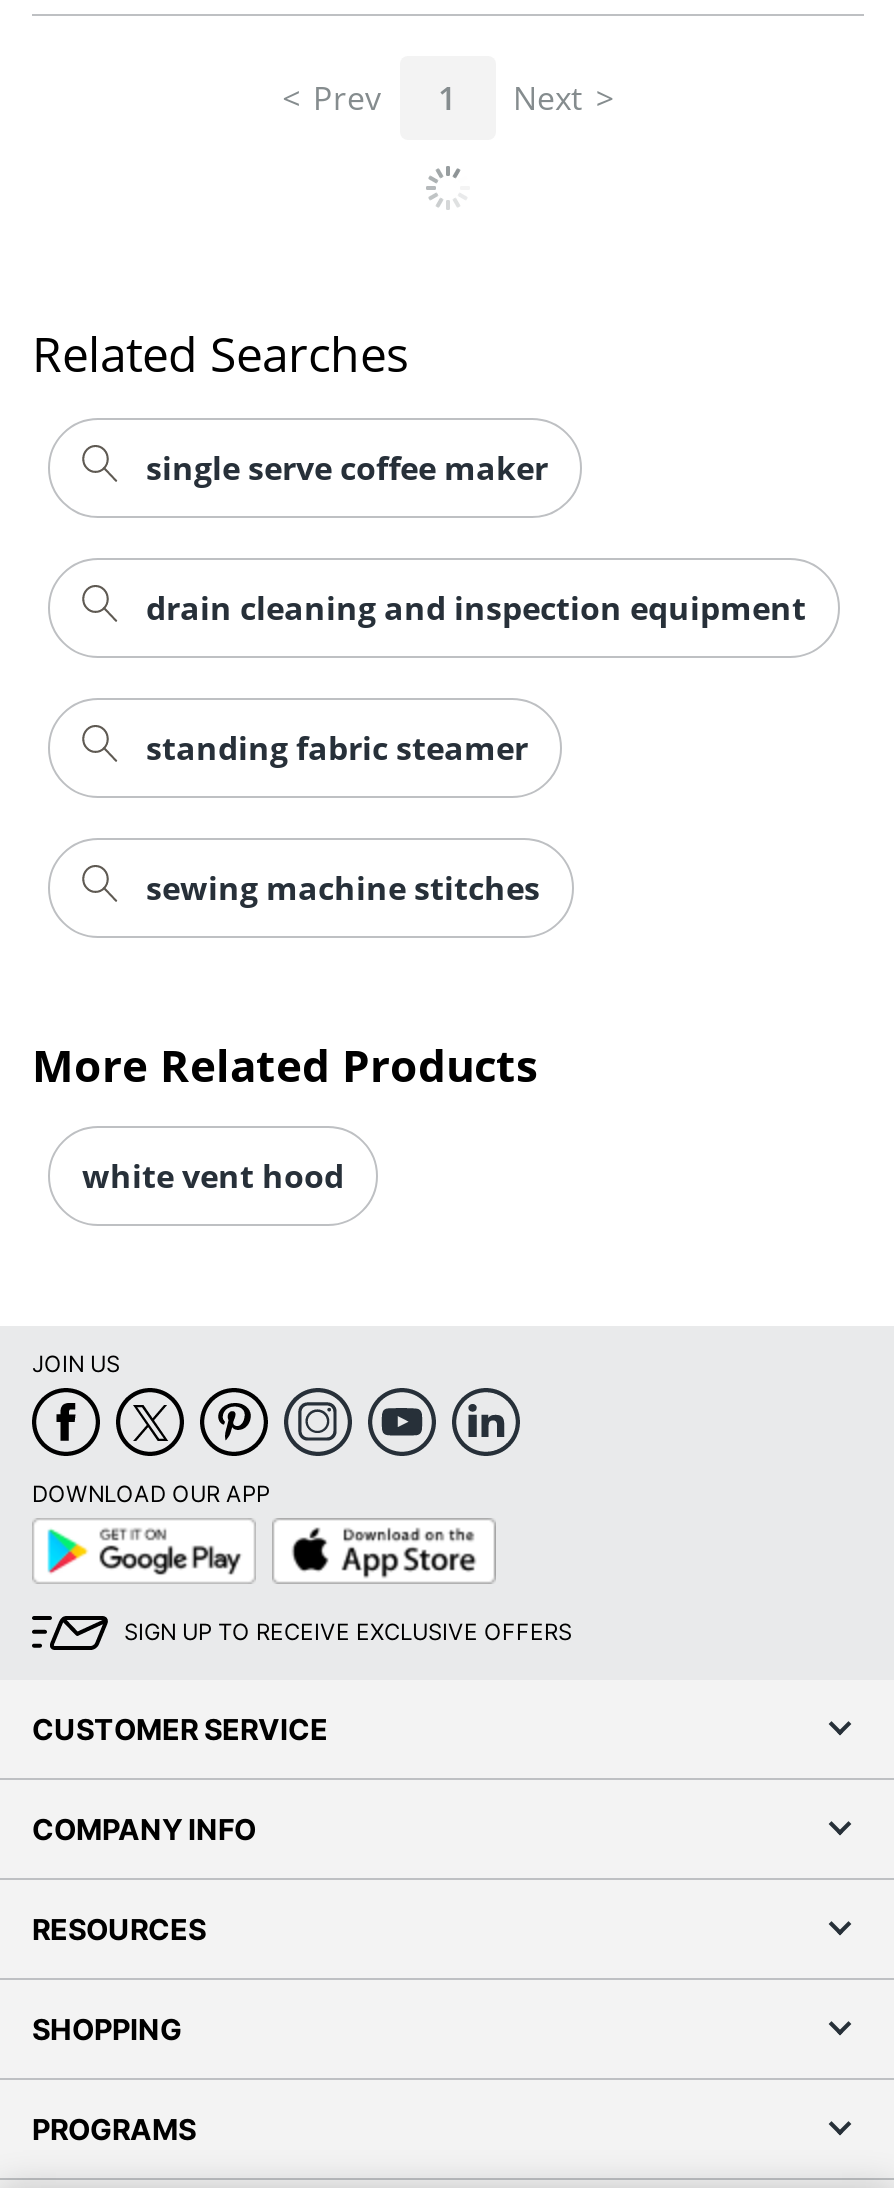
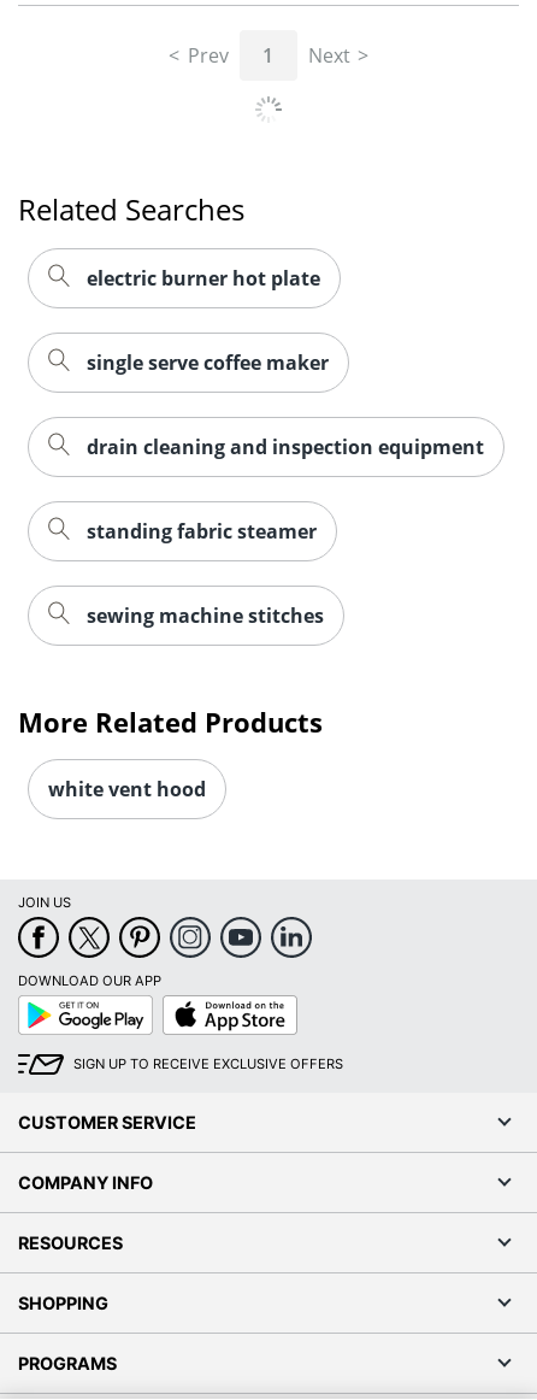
none -> [87,265,320,291] electric burner hot plate

